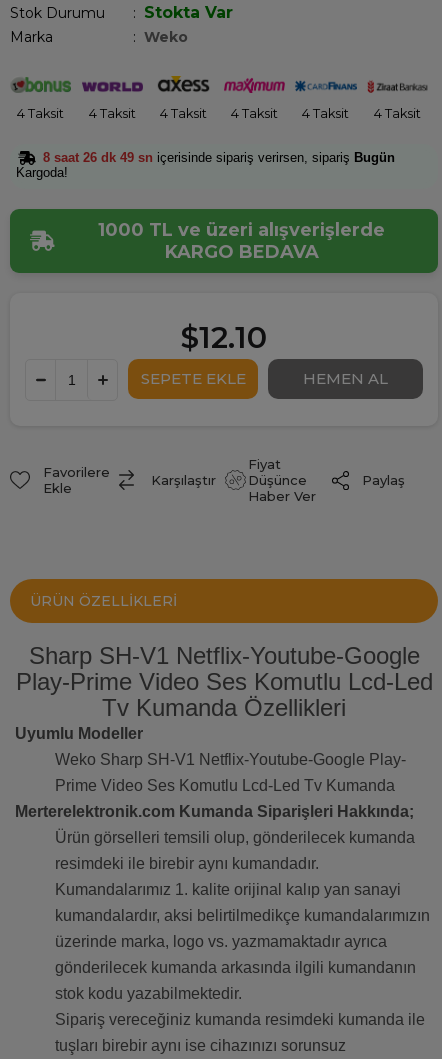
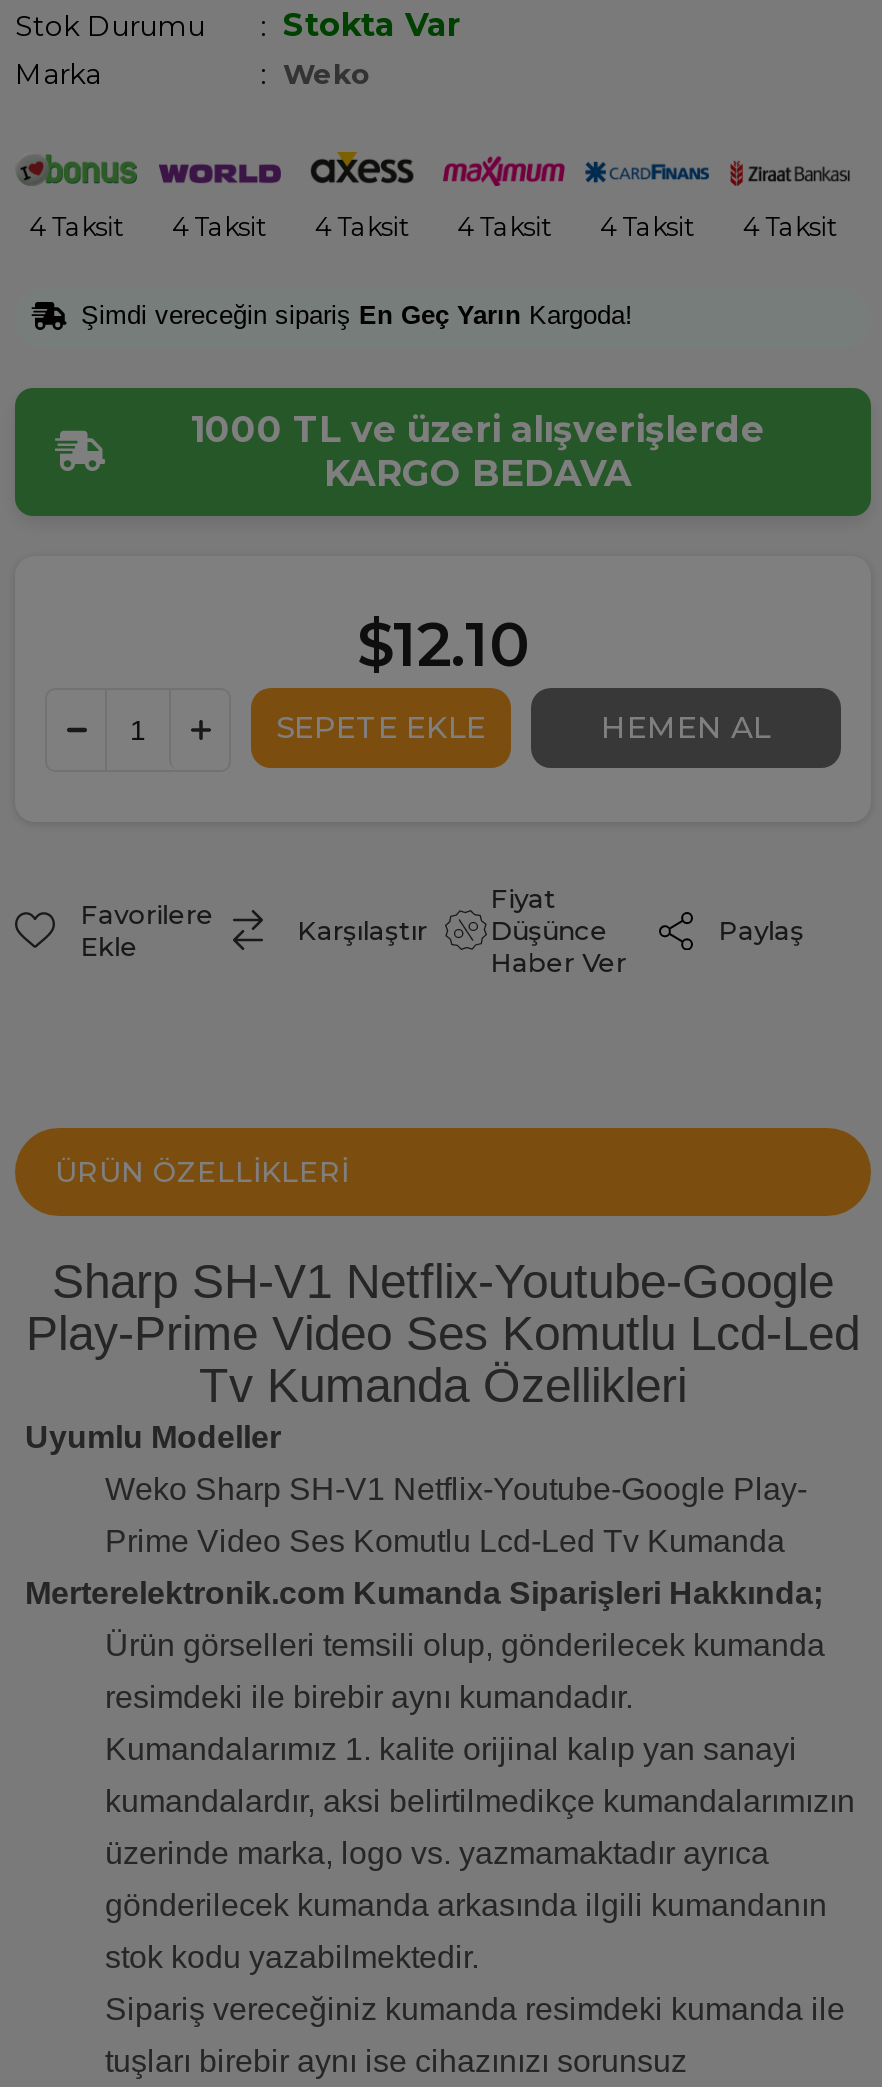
[16,150,395,180] 8 saat 26 dk 49 sn içerisinde sipariş verirsen, sipariş Bugün | Kargoda! -> [81,299,633,329] Şimdi vereceğin sipariş En Geç Yarın Kargoda!

